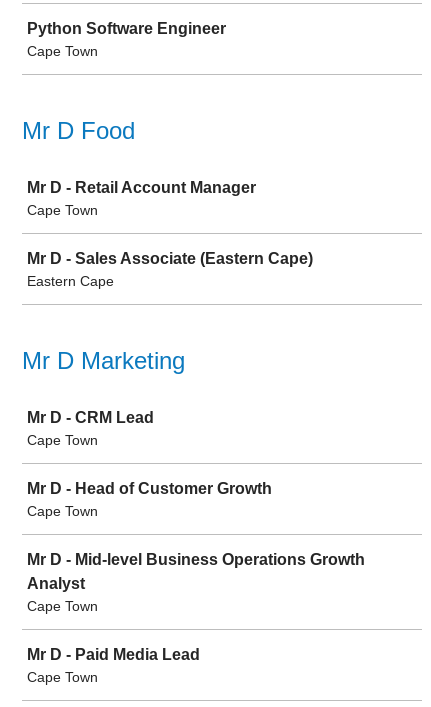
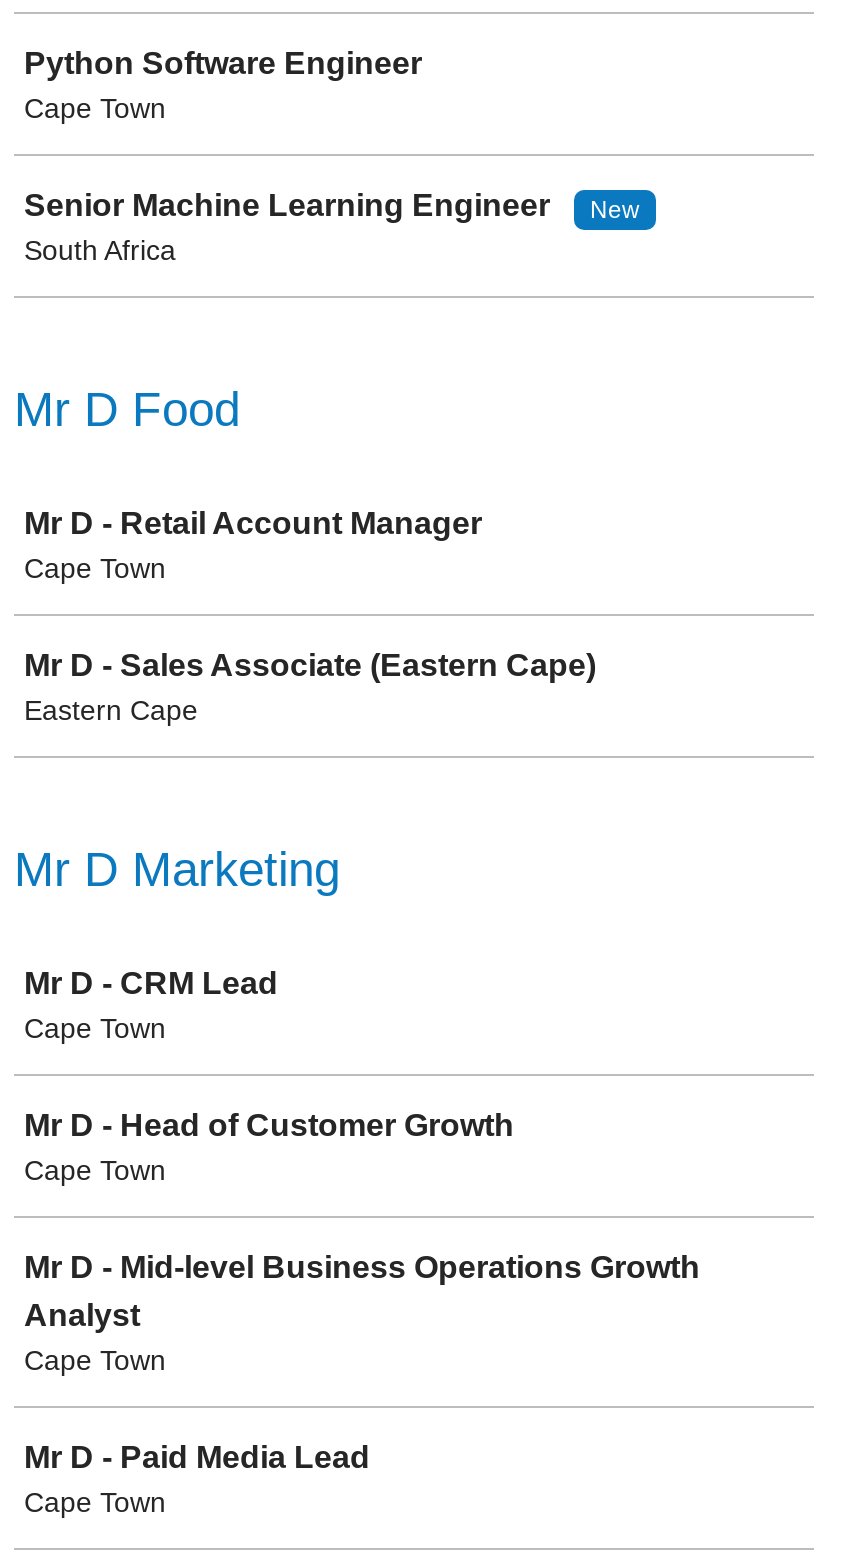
none -> [24,188,640,266] Senior Machine Learning Engineer | New | South Africa

